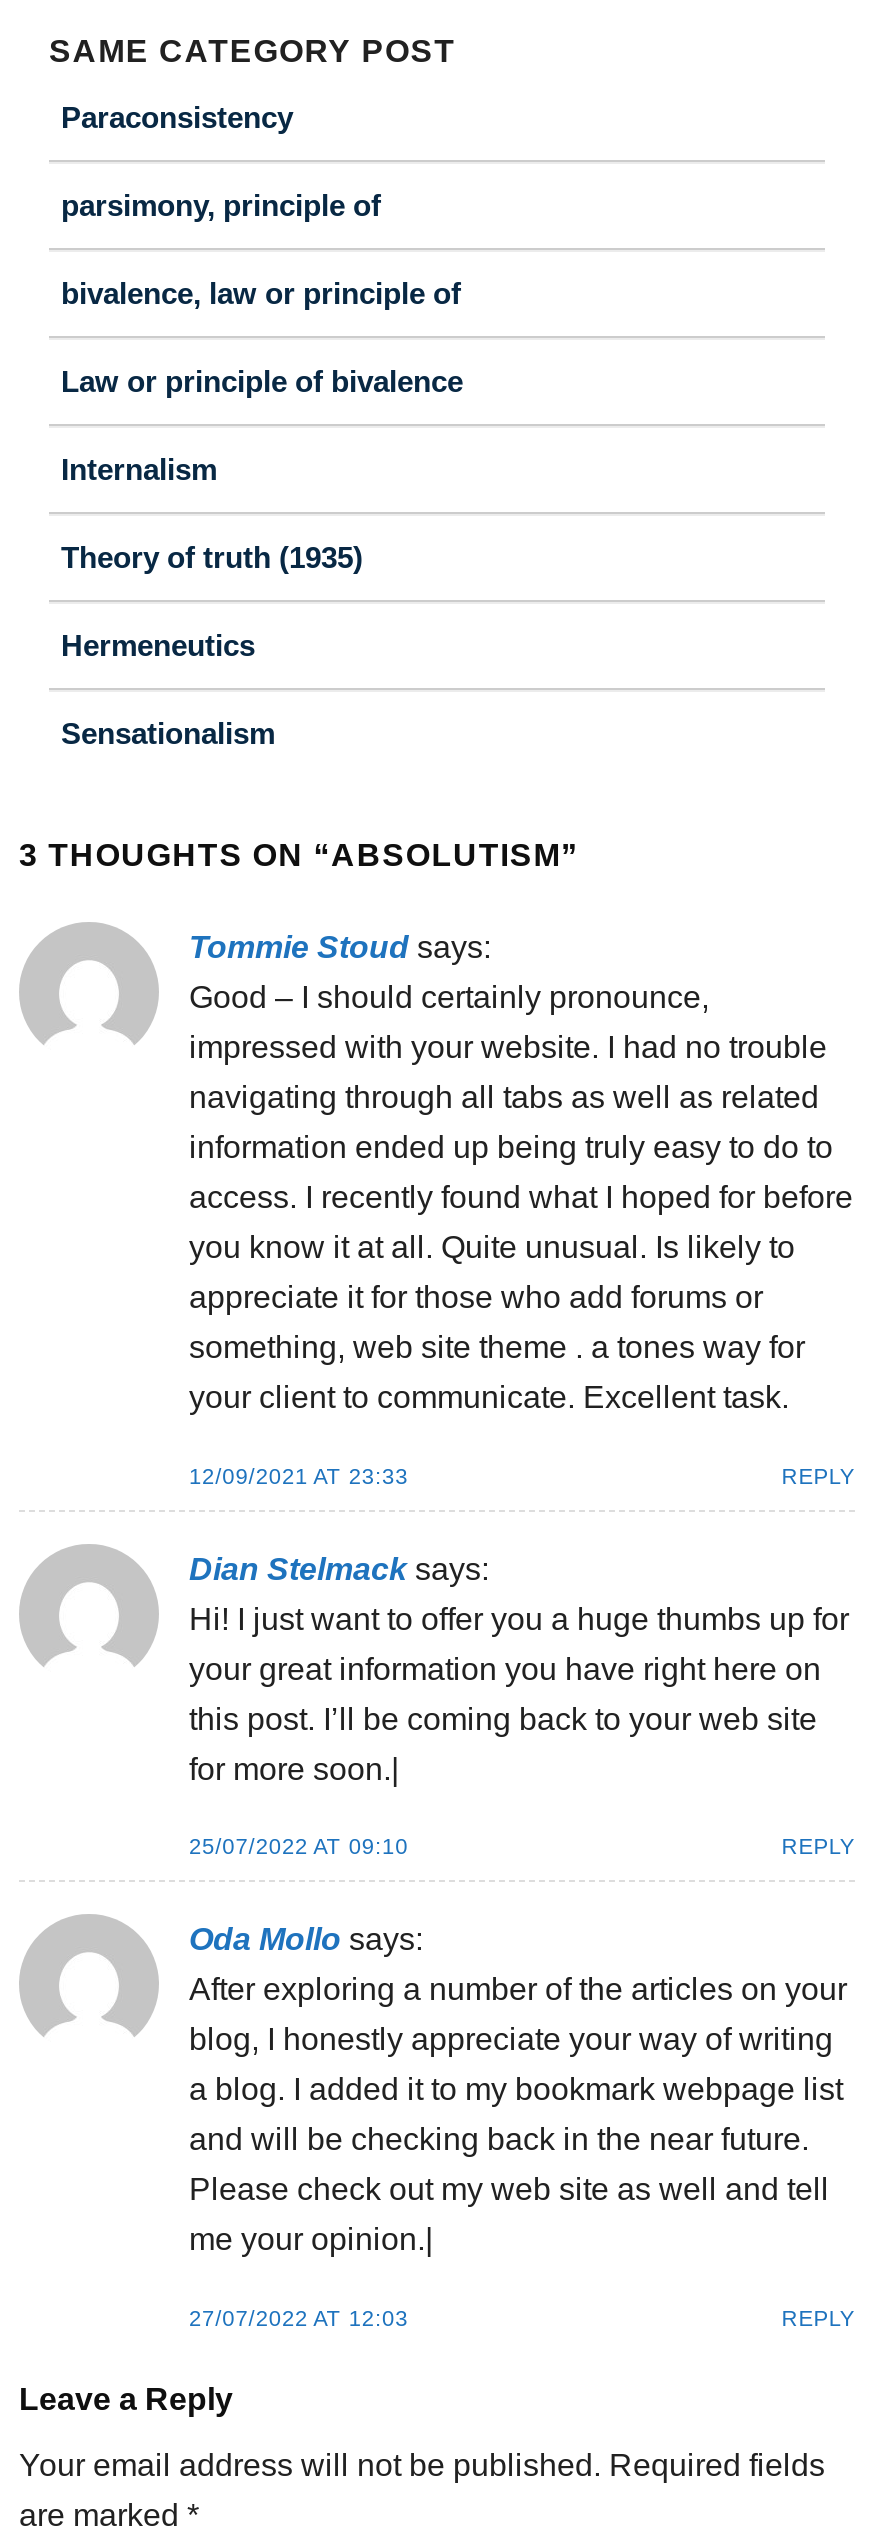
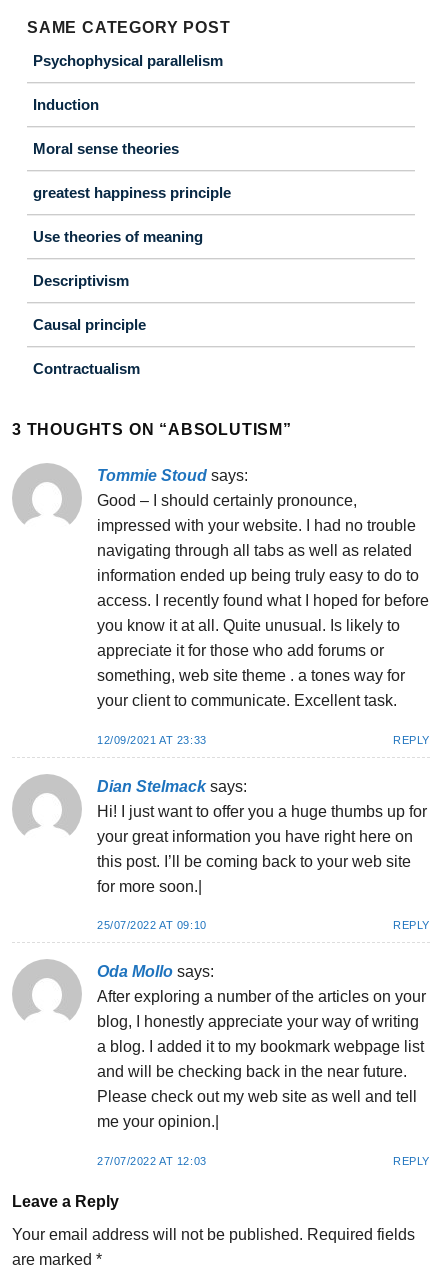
[61,100,293,134] Paraconsistency -> [33,52,223,69] Psychophysical parallelism
[61,188,381,222] parsimony, principle of -> [33,96,99,113] Induction
[61,276,461,310] bivalence, law or principle of -> [33,140,179,157] Moral sense theories
[61,364,463,398] Law or principle of bivalence -> [33,184,231,201] greatest happiness principle
[61,452,217,486] Internalism -> [33,228,203,245] Use theories of meaning
[61,540,363,574] Theory of truth (1935) -> [33,272,129,289] Descriptivism
[61,628,255,662] Hermeneutics -> [33,316,146,333] Causal principle
[61,716,275,750] Sensationalism -> [33,360,140,377] Contractualism

